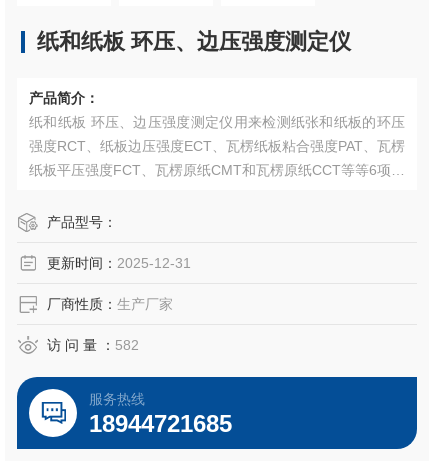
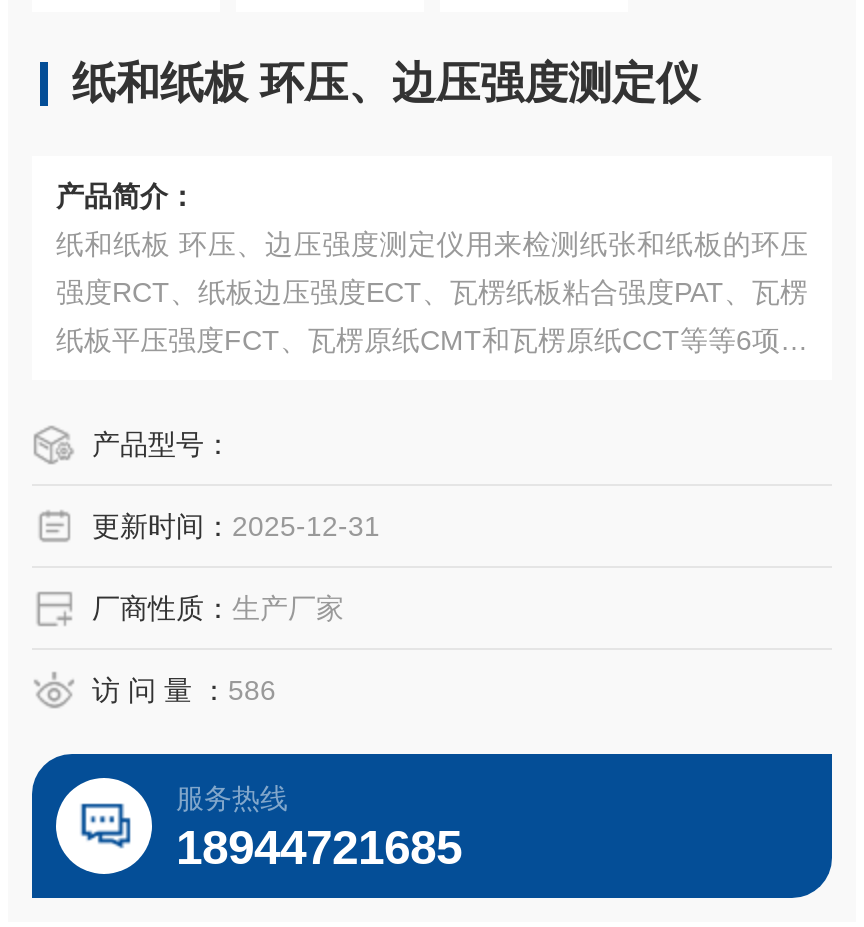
[47,337,139,353] 访 问 量 ：582 -> [92,674,276,706] 访 问 量 ：586

